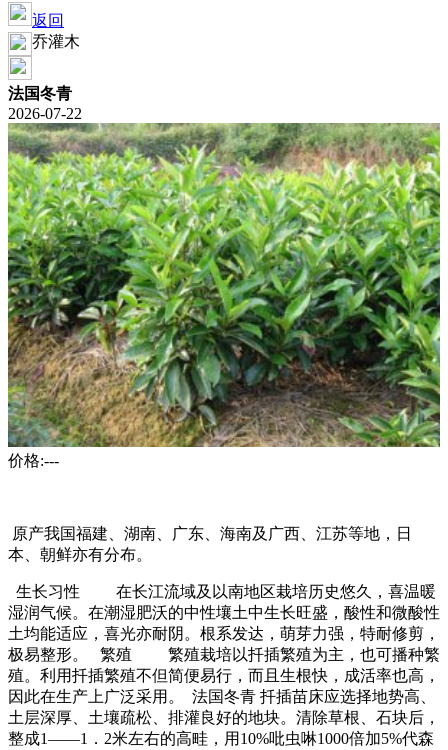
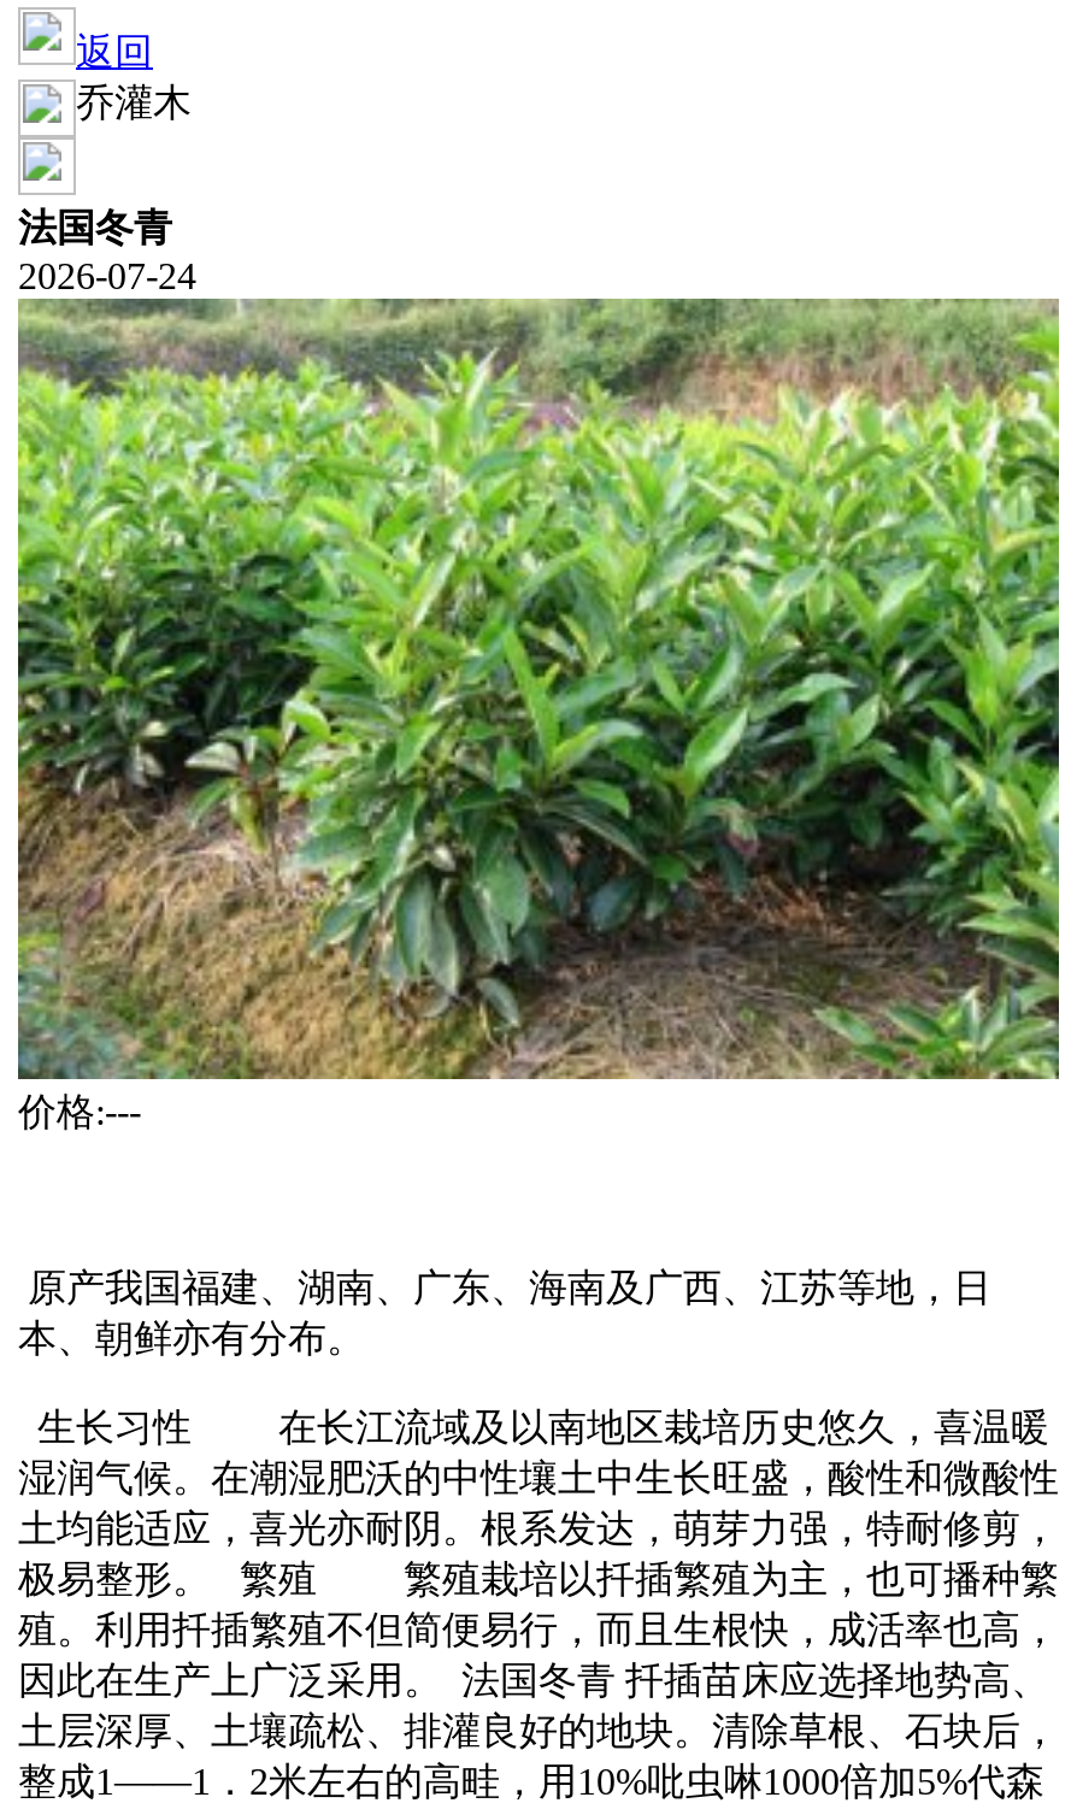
[8,105,82,122] 2026-07-22 -> [18,255,196,296] 2026-07-24

